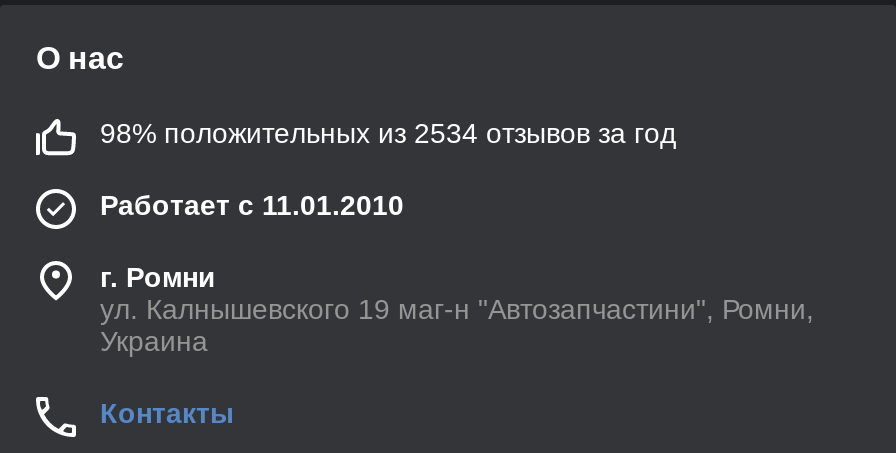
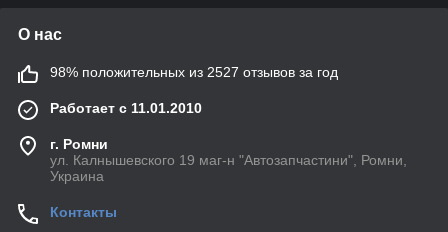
[100,117,676,149] 98% положительных из 2534 отзывов за год -> [50,64,338,80] 98% положительных из 2527 отзывов за год

